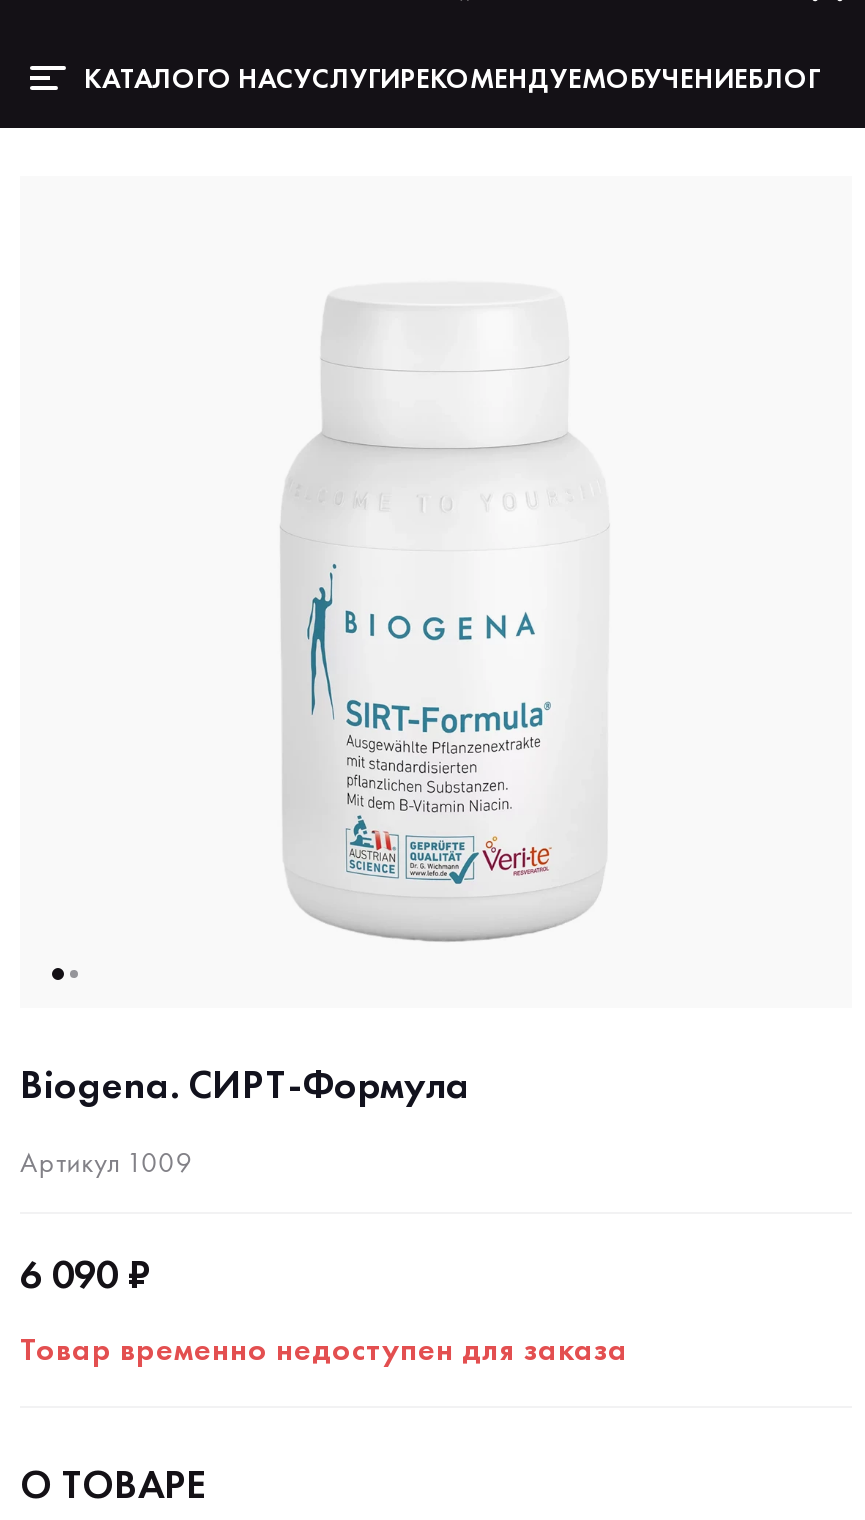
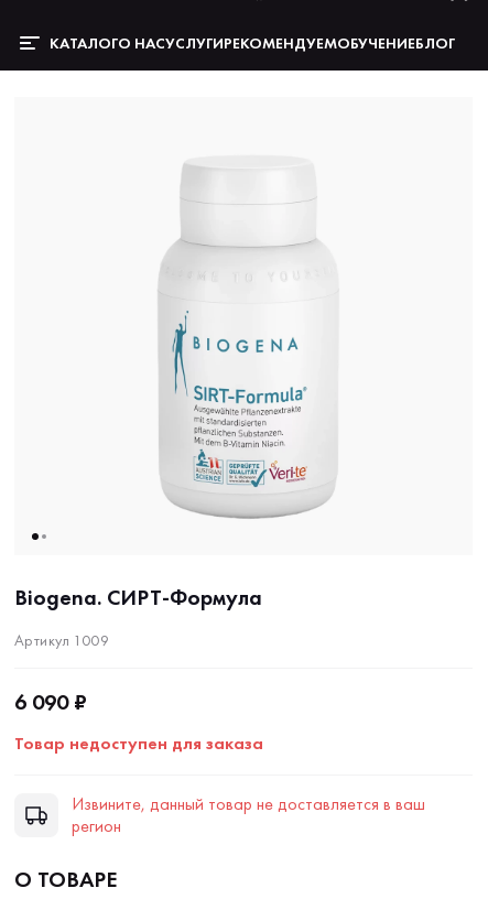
[20,1328,628,1370] Товар временно недоступен для заказа -> [14,732,425,837] Товар недоступен для заказа | Извините, данный товар не доставляется в ваш | регион

